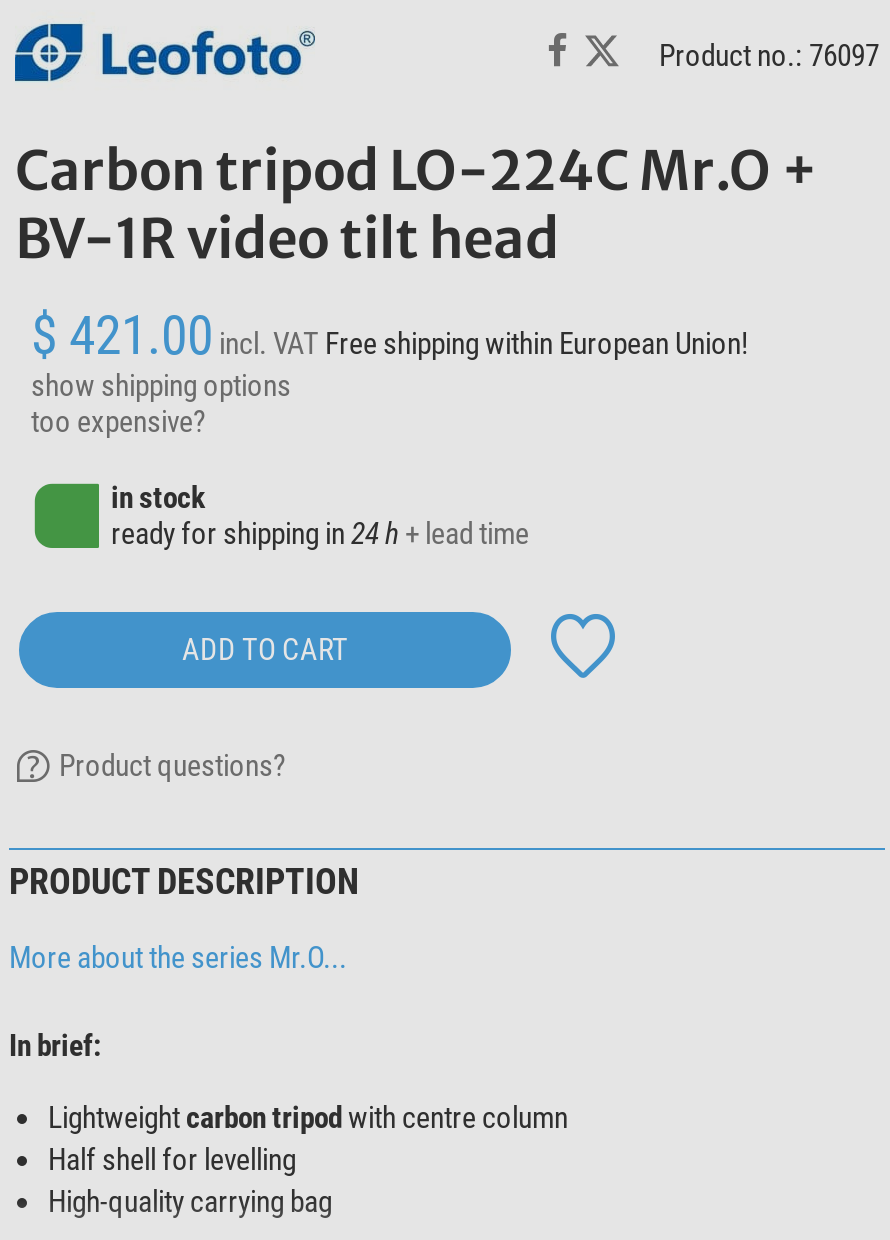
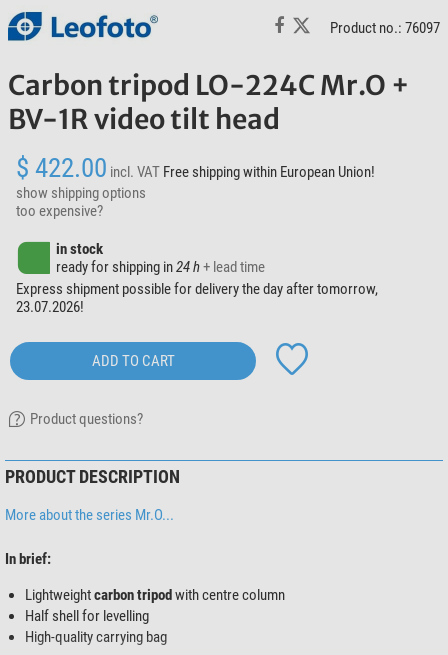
[31,304,749,368] $ 421.00 incl. VATFree shipping within European Union! -> [16,152,375,184] $ 422.00 incl. VATFree shipping within European Union!
none -> [16,280,378,316] Express shipment possible for delivery the day after tomorrow, | 23.07.2026!

